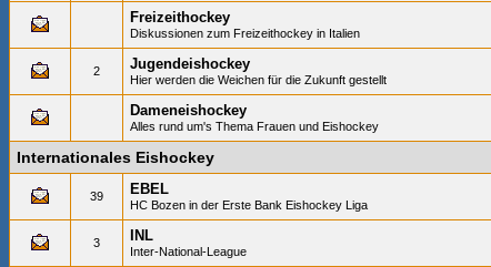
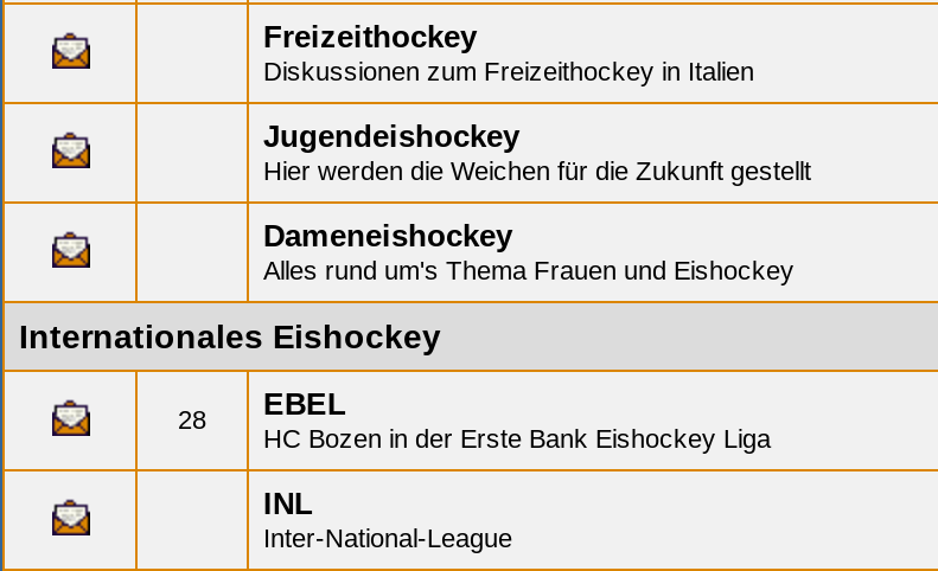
[93,64,100,78] 2 -> none
[90,181,169,203] 39 EBEL -> [178,386,346,434] 28 EBEL
[93,236,100,249] 3 -> none

